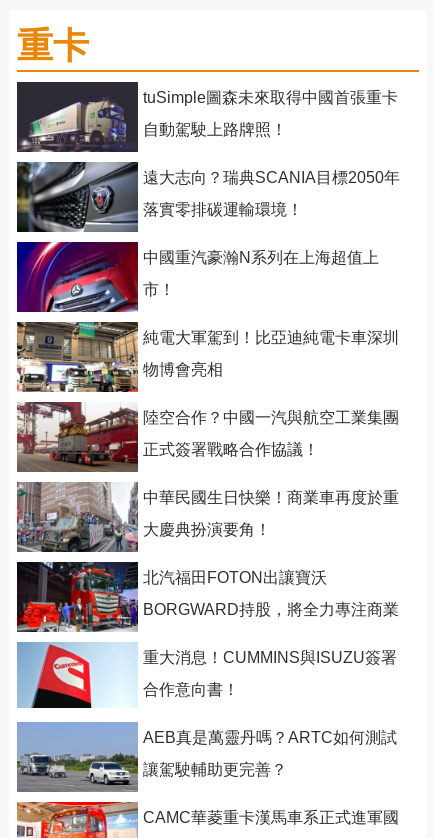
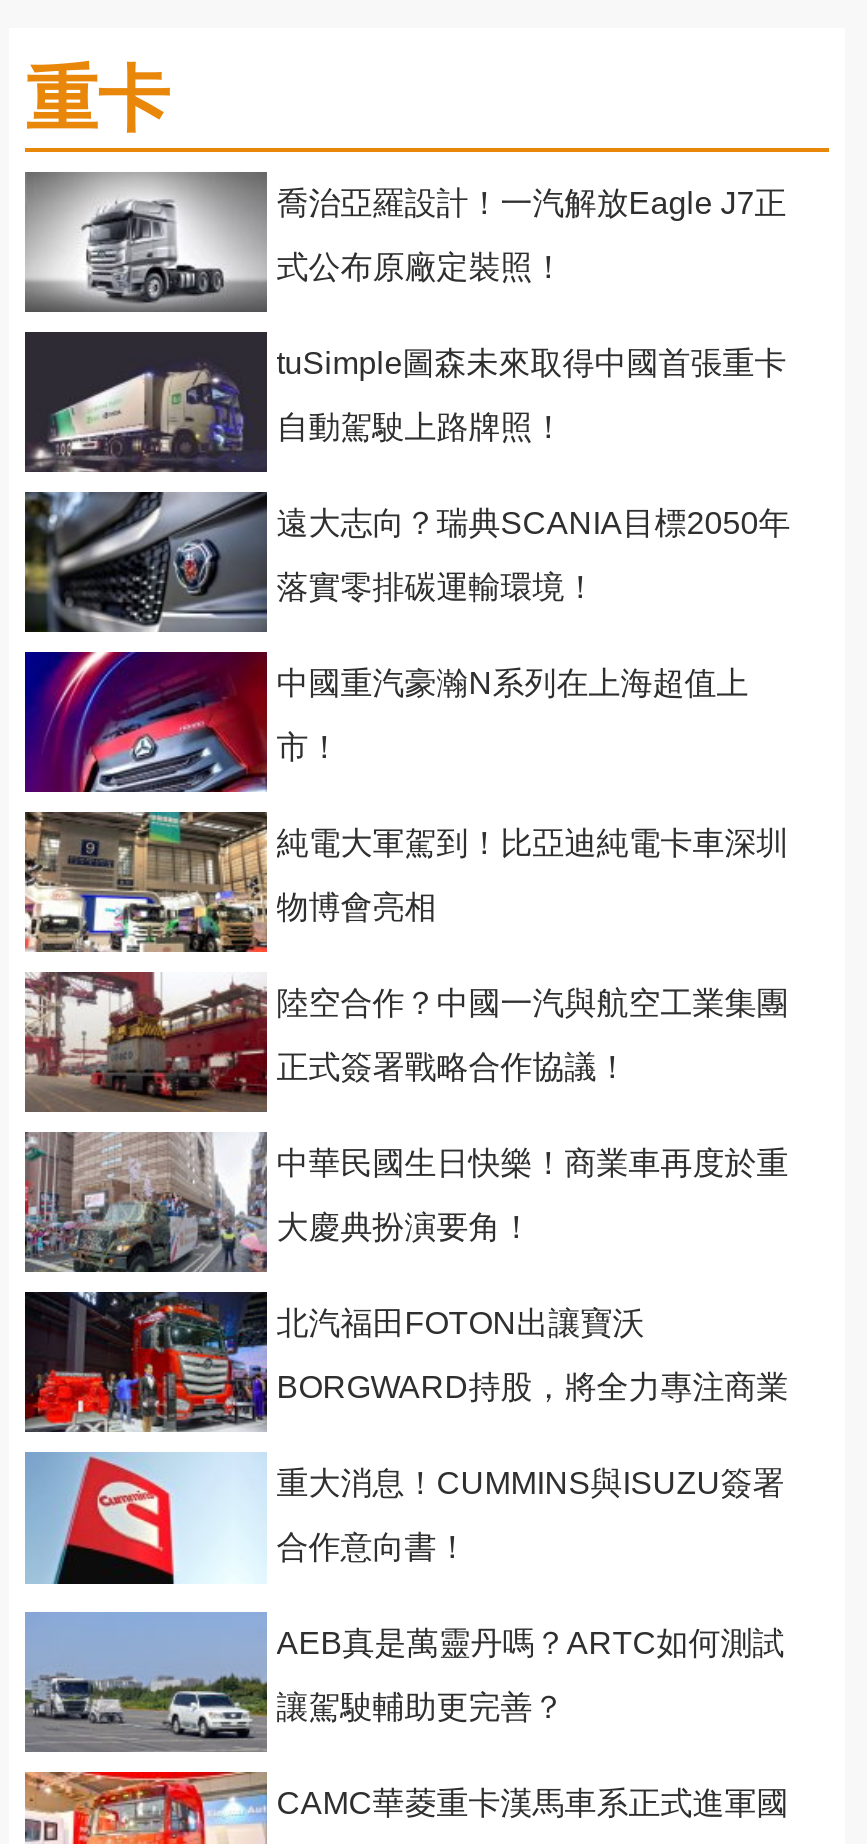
none -> [25,172,786,312] [image] | 喬治亞羅設計！一汽解放Eagle J7正 | 式公布原廠定裝照！

